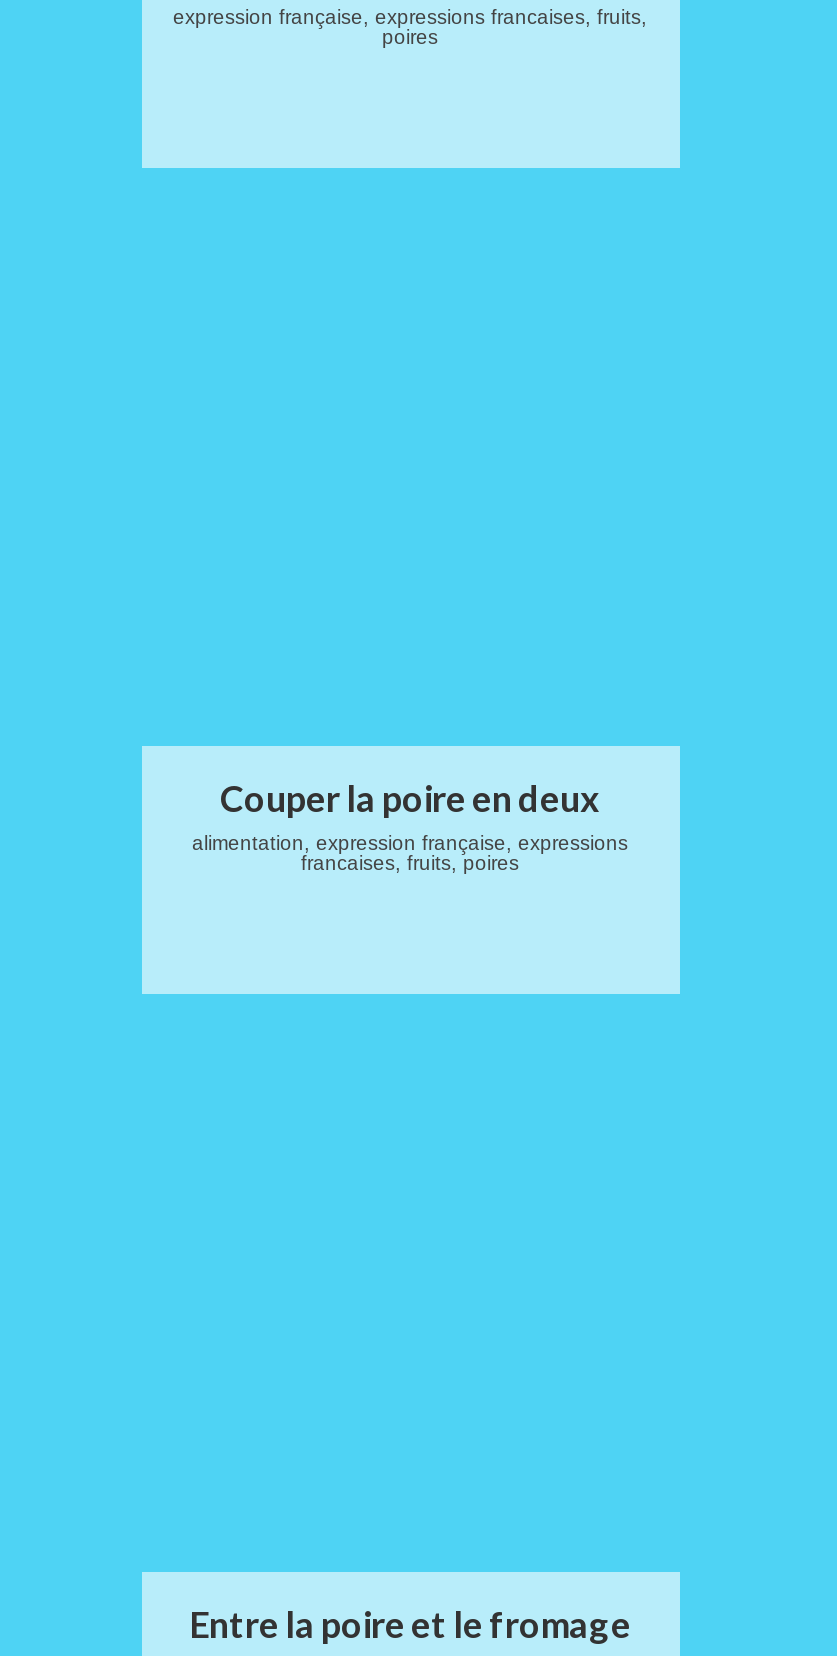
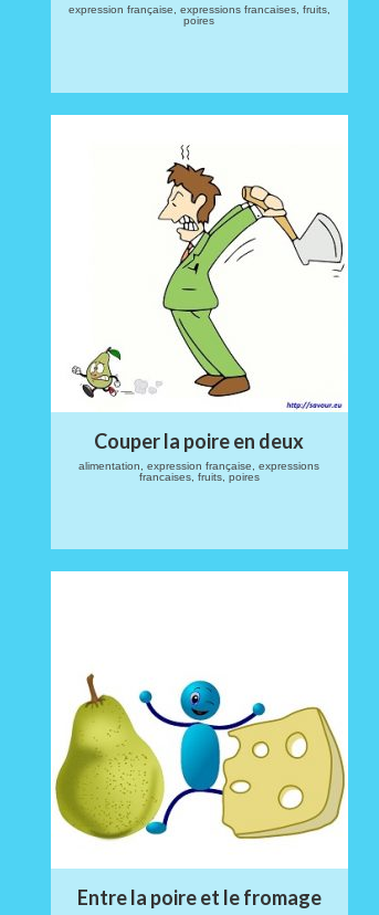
none -> [50,114,349,413] [image]
none -> [50,570,349,870] [image]

